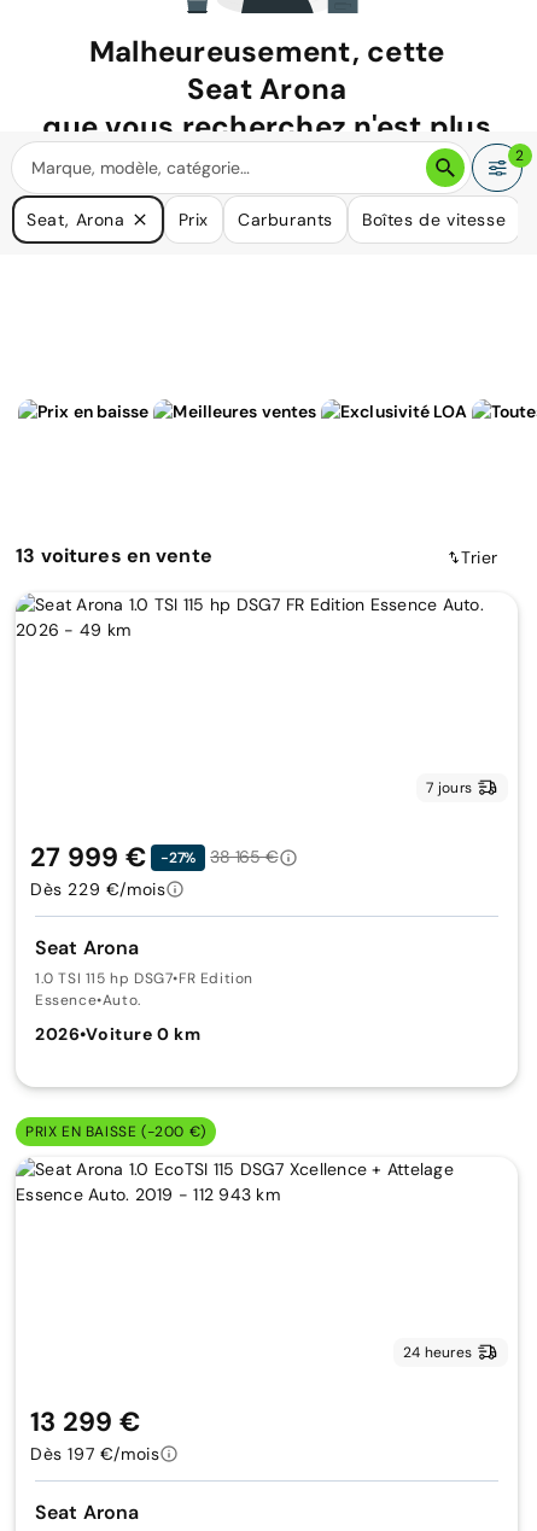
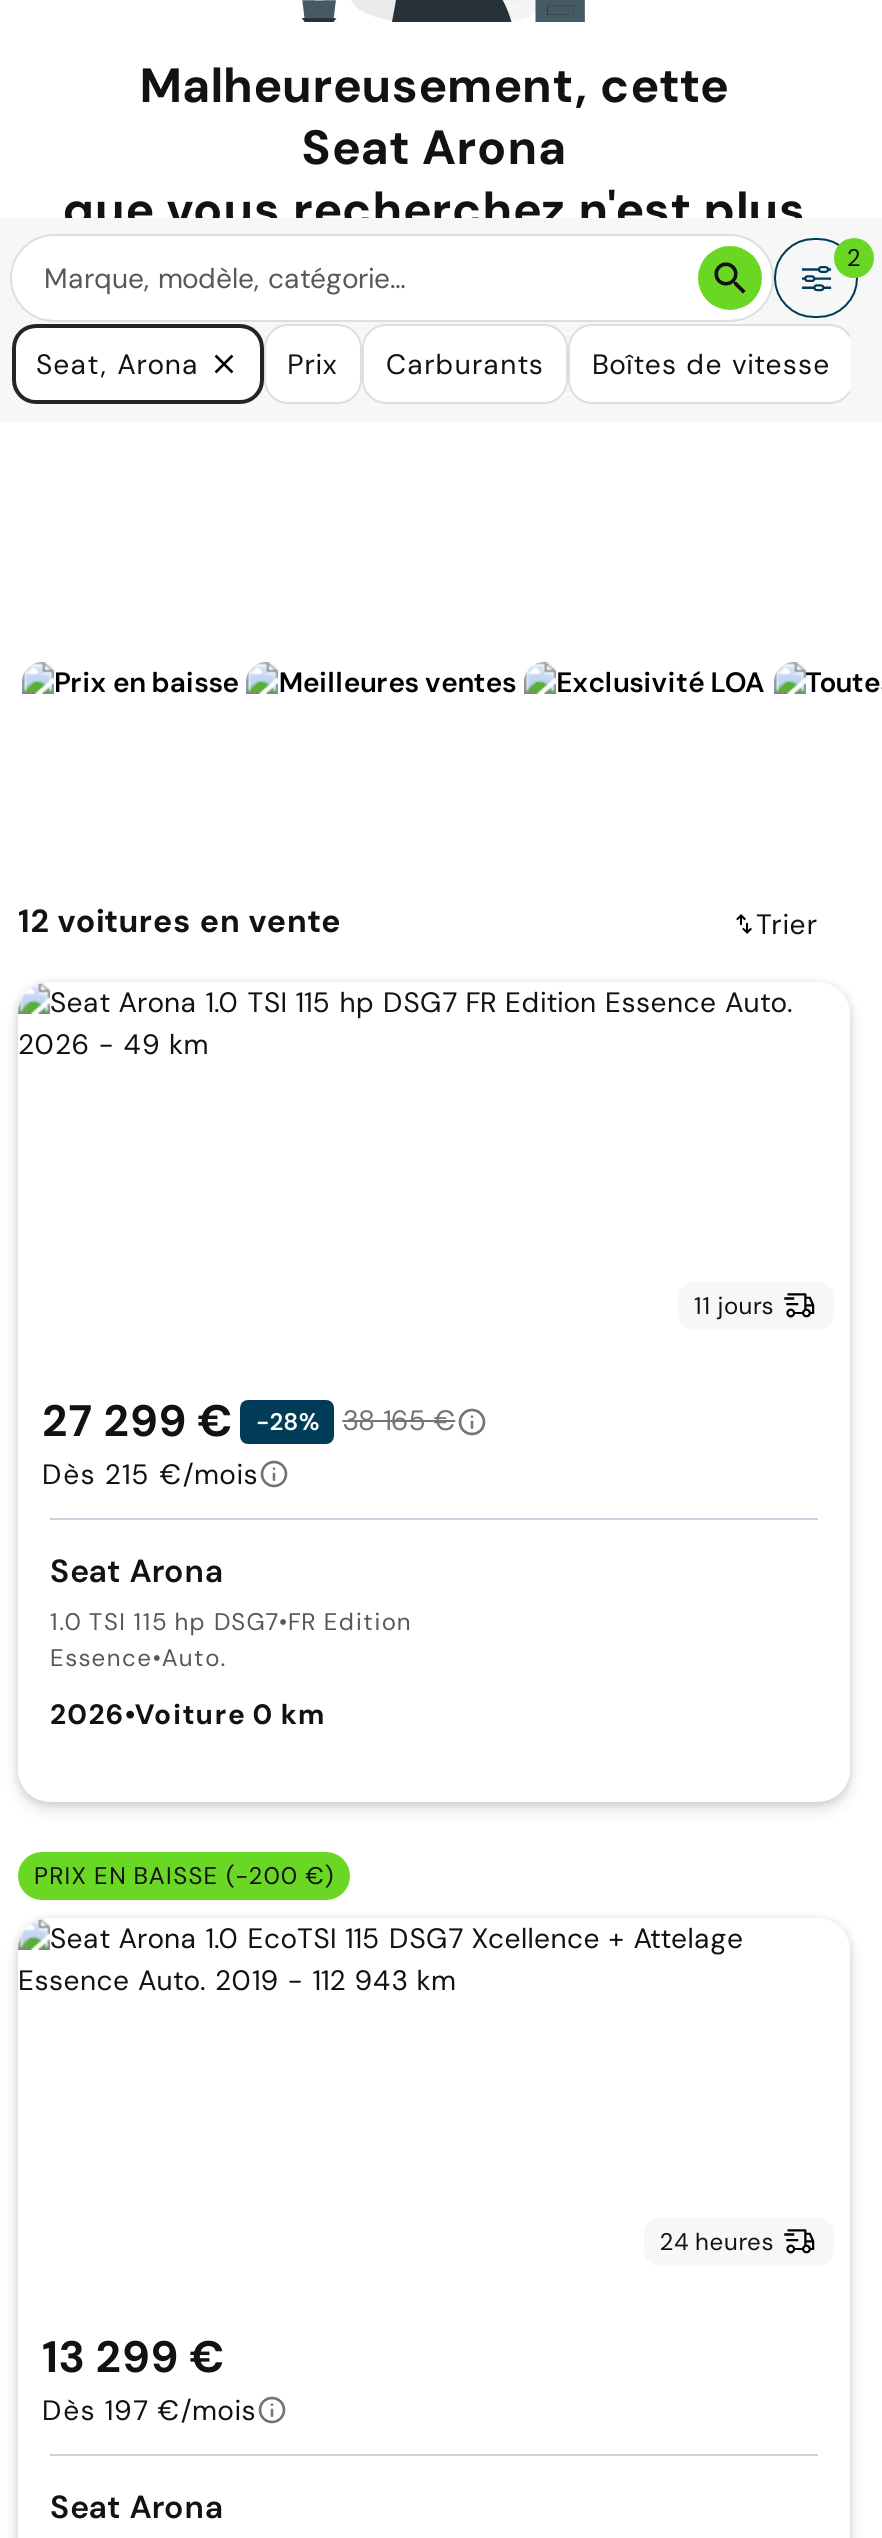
[16,543,212,569] 13 voitures en vente -> [18,901,342,943] 12 voitures en vente
[426,778,472,797] 7 jours -> [694,1290,774,1322] 11 jours
[30,839,146,874] 27 999 € -> [42,1392,232,1450] 27 299 €
[160,848,196,867] -27% -> [256,1406,318,1438] -28%
[30,878,166,900] Dès 229 €/mois -> [42,1456,259,1492] Dès 215 €/mois

